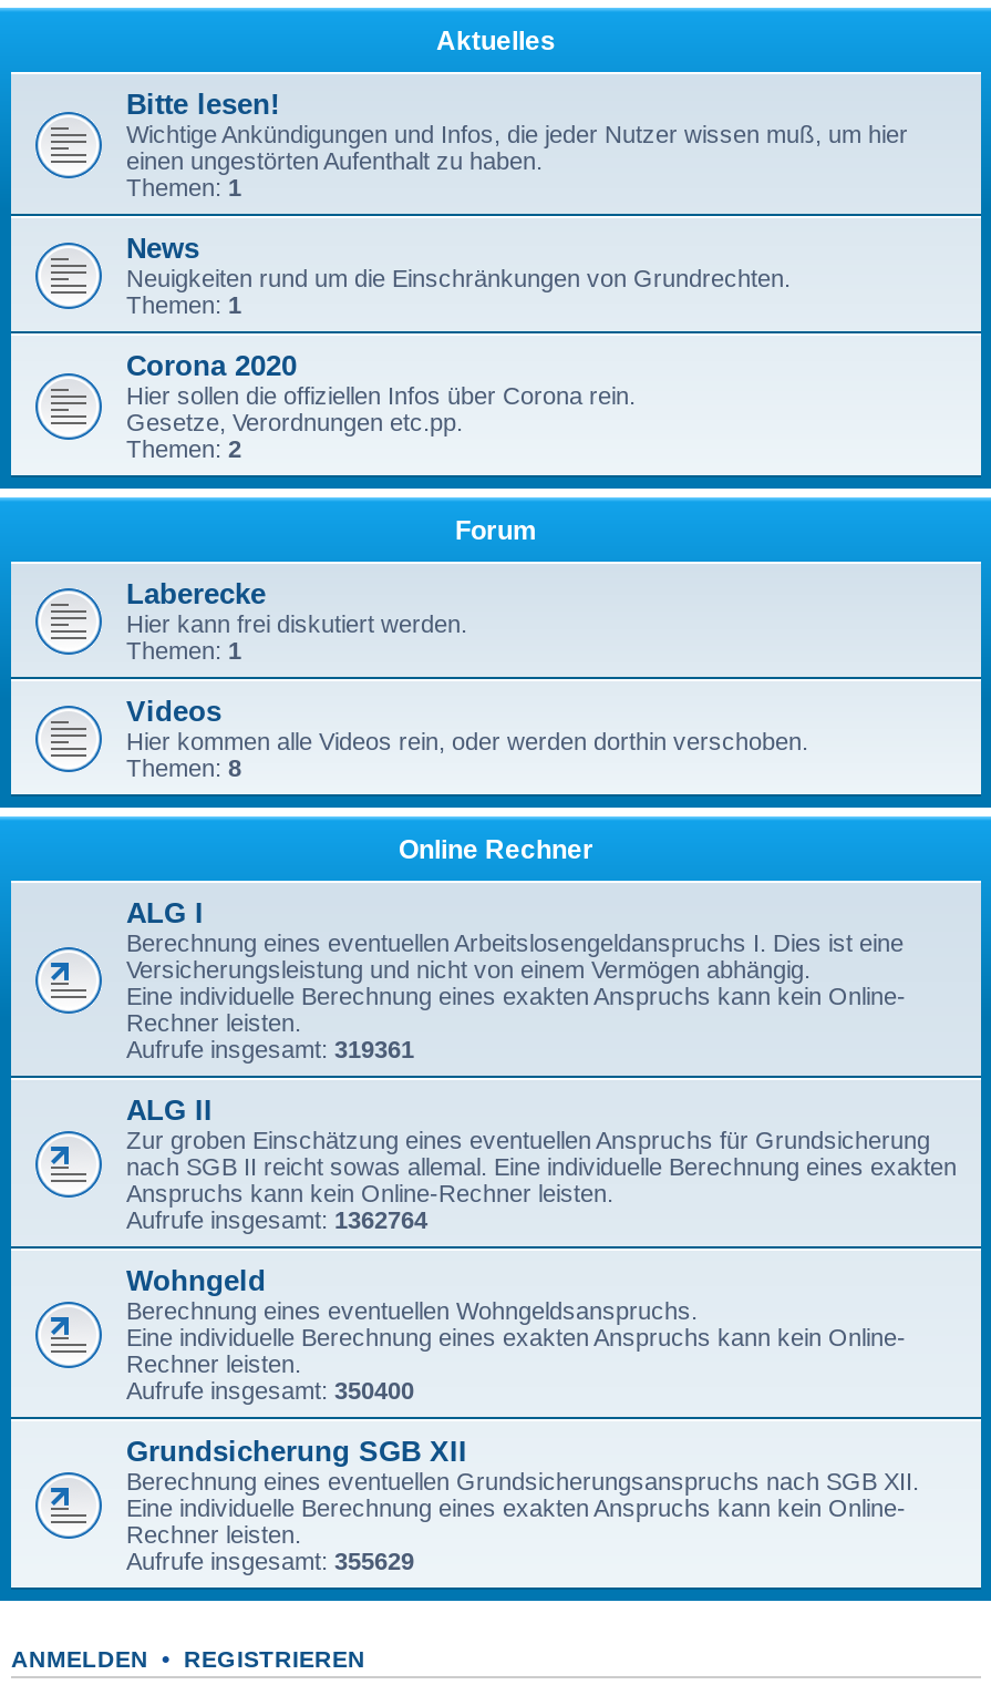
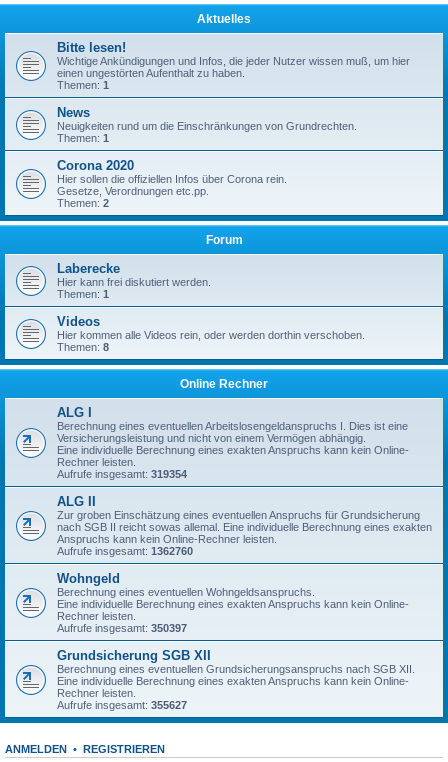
[126,1036,414,1062] Aufrufe insgesamt: 319361 -> [57,468,187,480] Aufrufe insgesamt: 319354
[126,1206,427,1233] Aufrufe insgesamt: 1362764 -> [57,545,193,557] Aufrufe insgesamt: 1362760
[126,1377,414,1404] Aufrufe insgesamt: 350400 -> [57,622,187,634] Aufrufe insgesamt: 350397
[126,1548,414,1574] Aufrufe insgesamt: 355629 -> [57,699,187,711] Aufrufe insgesamt: 355627

